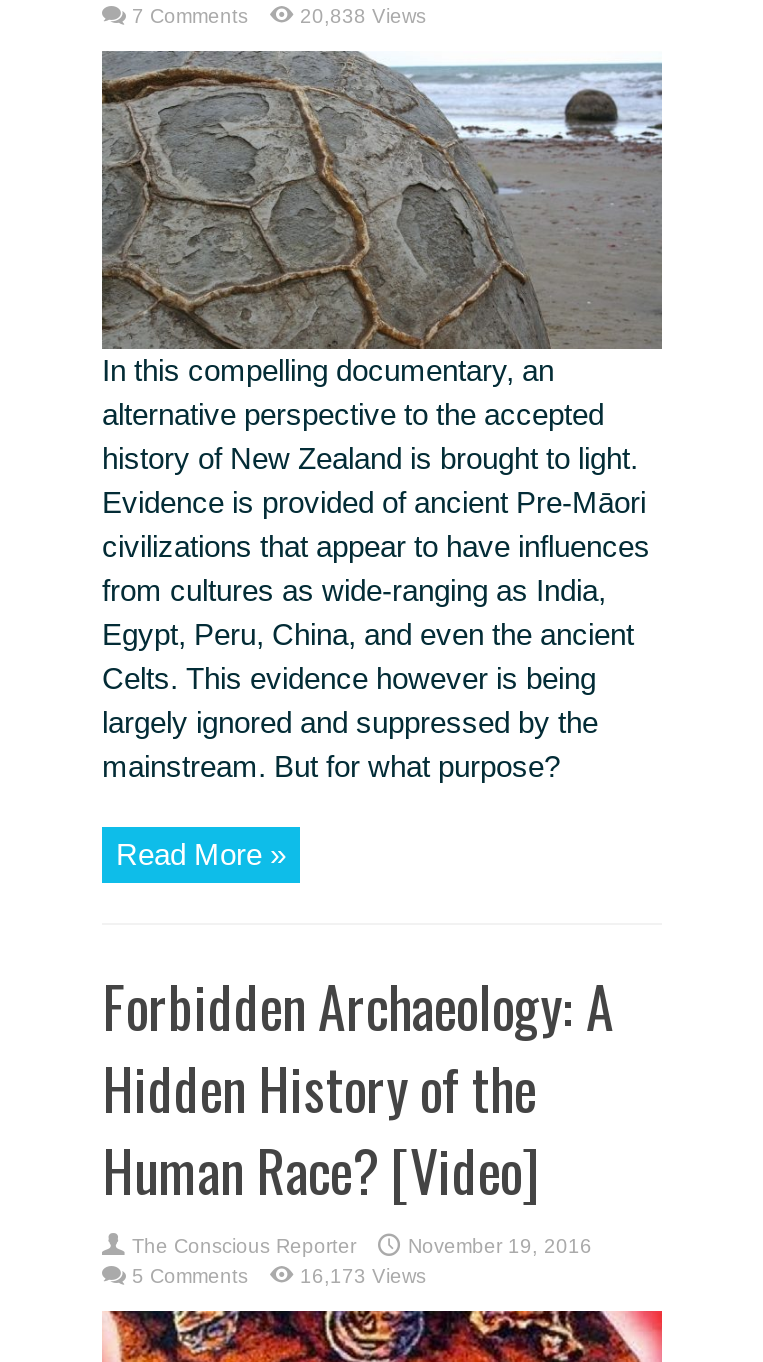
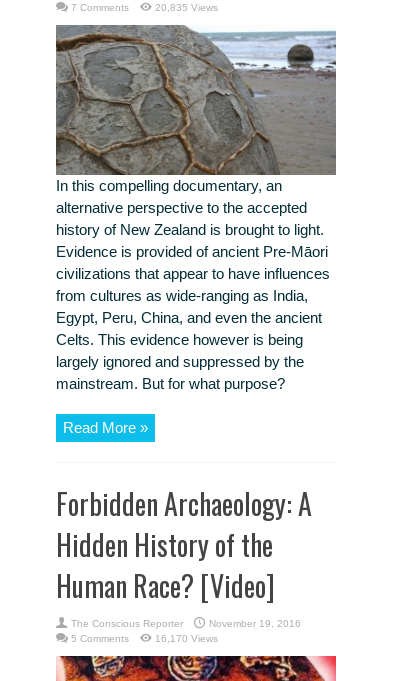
[300,5,426,27] 20,838 Views -> [155,2,218,13] 20,835 Views
[300,1265,426,1287] 16,173 Views -> [155,632,218,643] 16,170 Views

